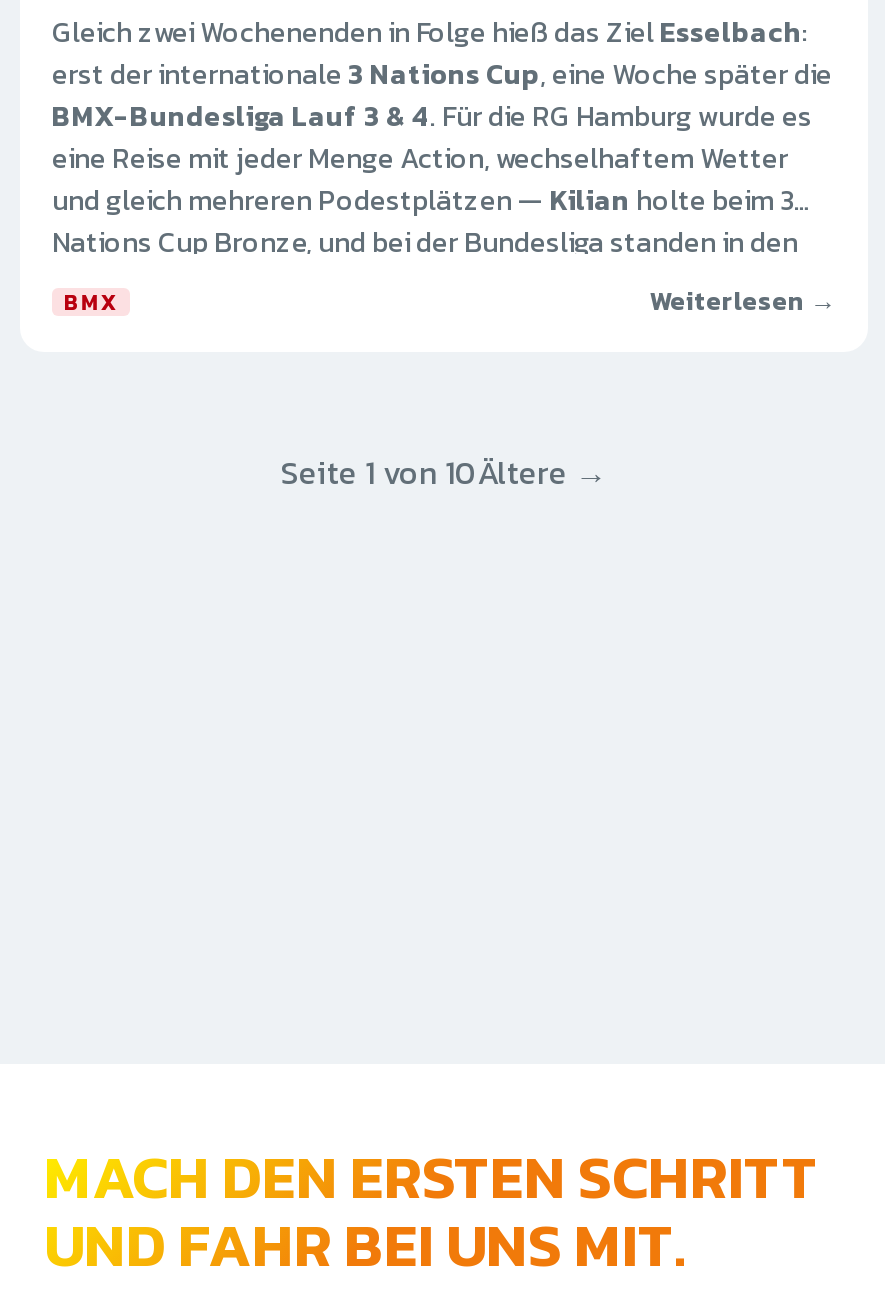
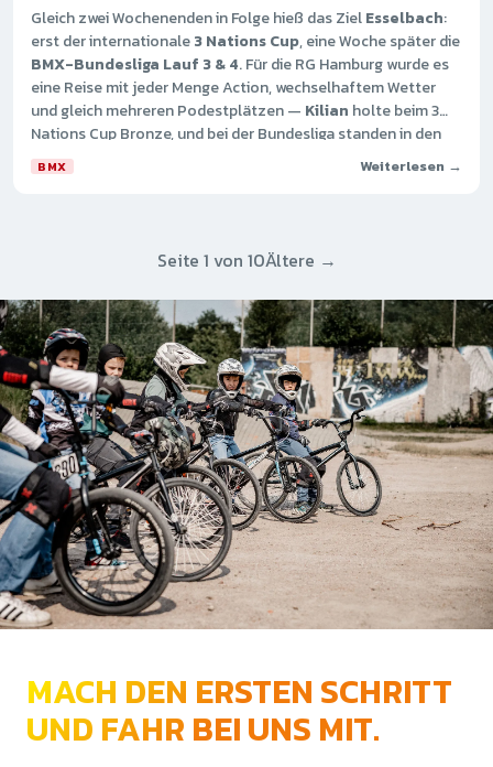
none -> [3,299,490,630] [image]

